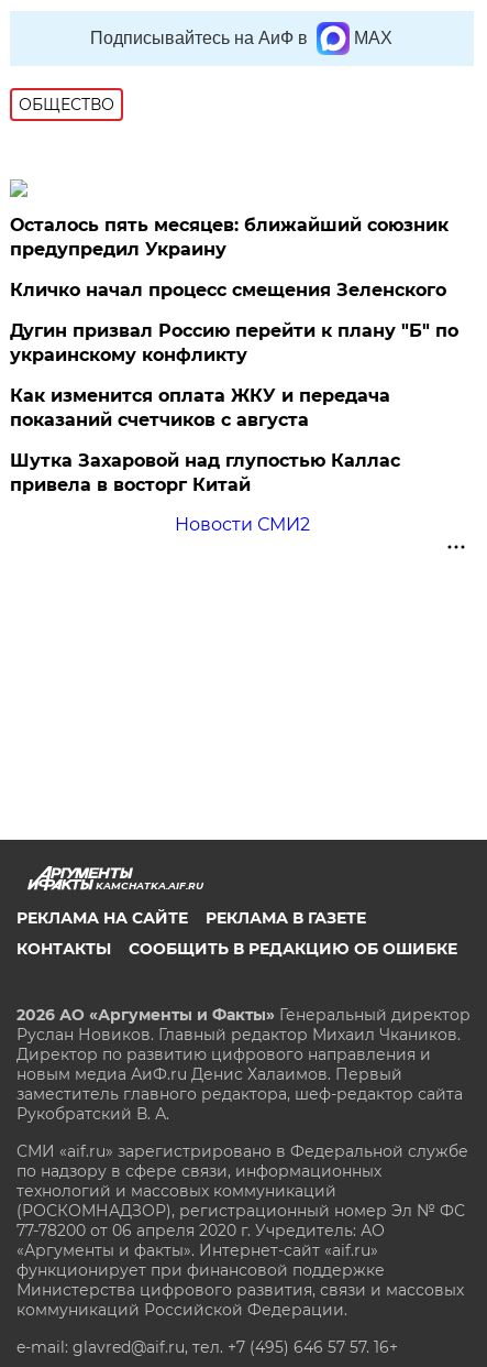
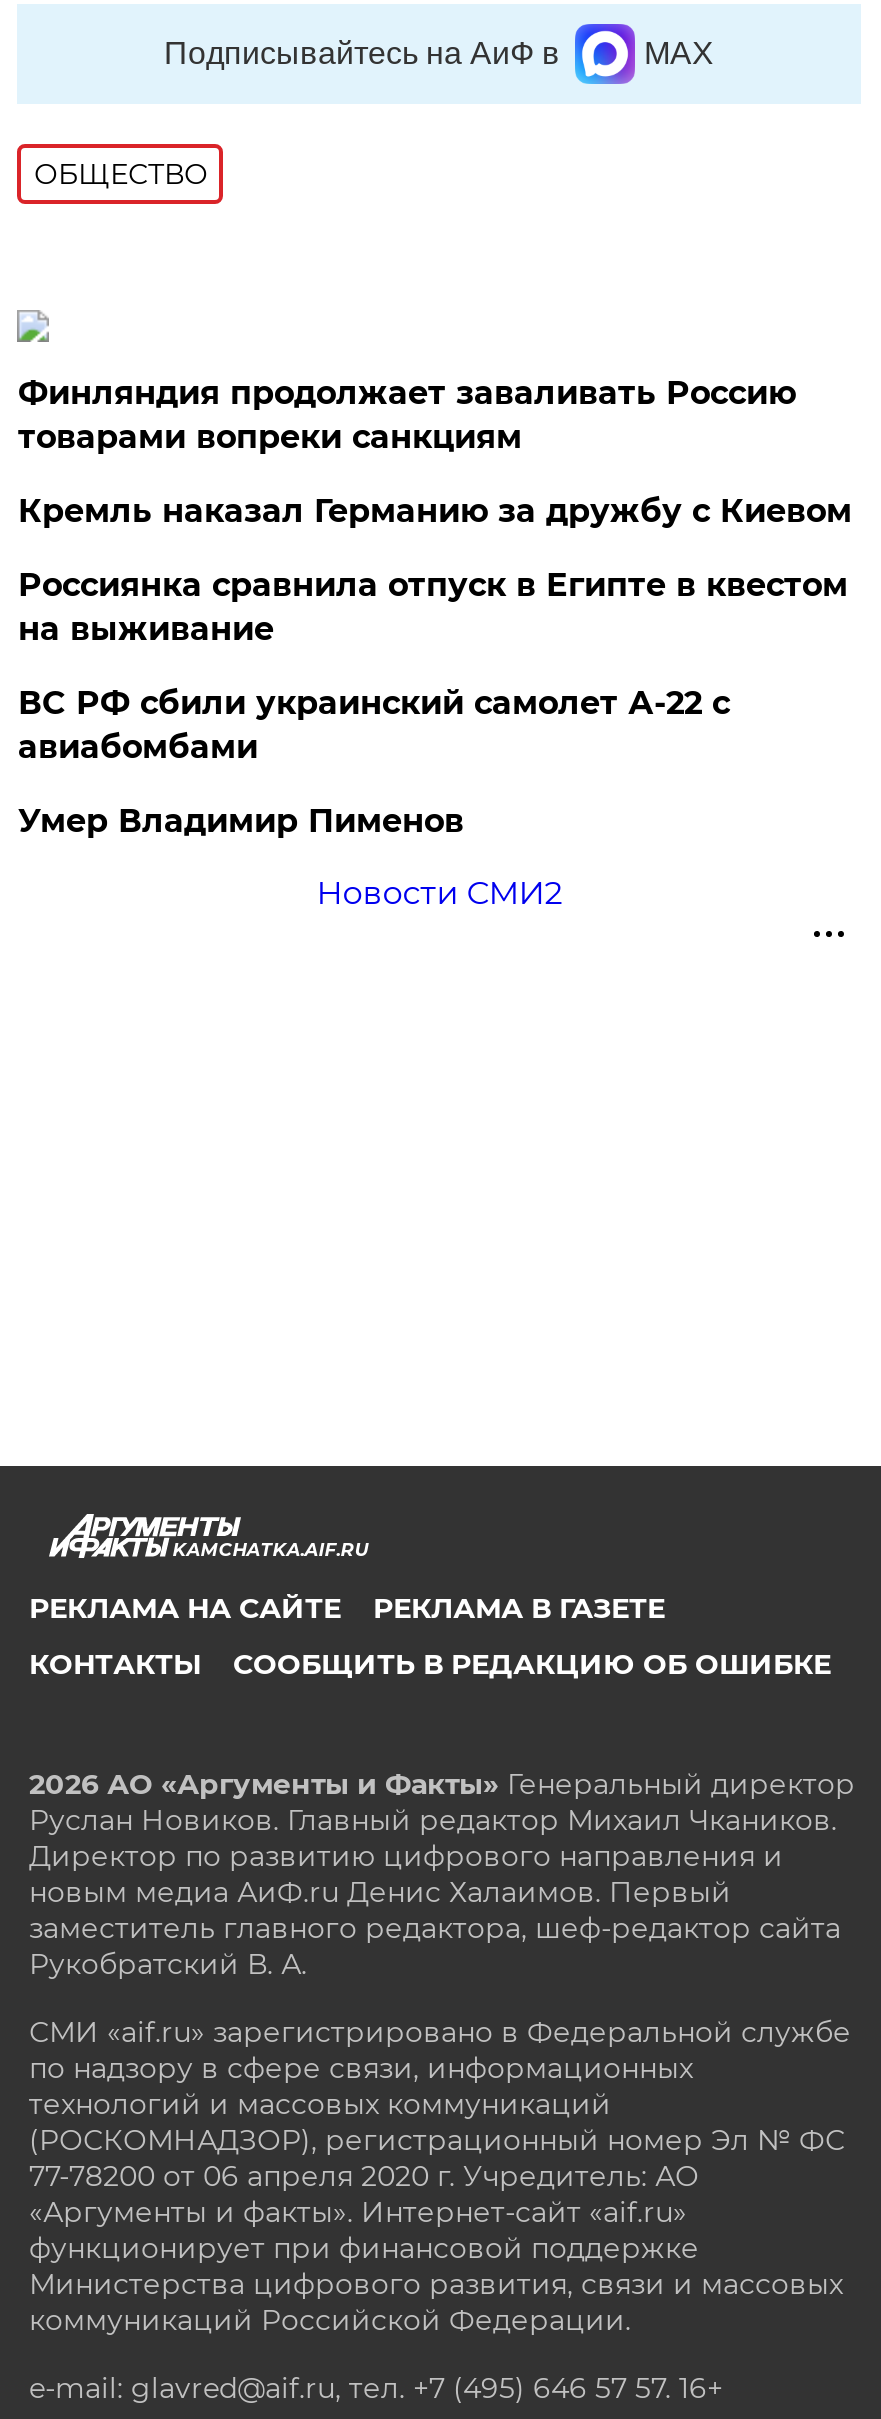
[10,215,449,260] Осталось пять месяцев: ближайший союзник | предупредил Украину -> [18,374,796,456] Финляндия продолжает заваливать Россию | товарами вопреки санкциям
[10,279,447,300] Кличко начал процесс смещения Зеленского -> [18,492,852,530] Кремль наказал Германию за дружбу с Киевом
[10,320,459,365] Дугин призвал Россию перейти к плану "Б" по | украинскому конфликту -> [18,566,848,648] Россиянка сравнила отпуск в Египте в квестом | на выживание
[10,385,391,430] Как изменится оплата ЖКУ и передача | показаний счетчиков с августа -> [18,684,730,766] ВС РФ сбили украинский самолет А-22 с | авиабомбами
[10,450,401,495] Шутка Захаровой над глупостью Каллас | привела в восторг Китай -> [18,802,464,840] Умер Владимир Пименов

